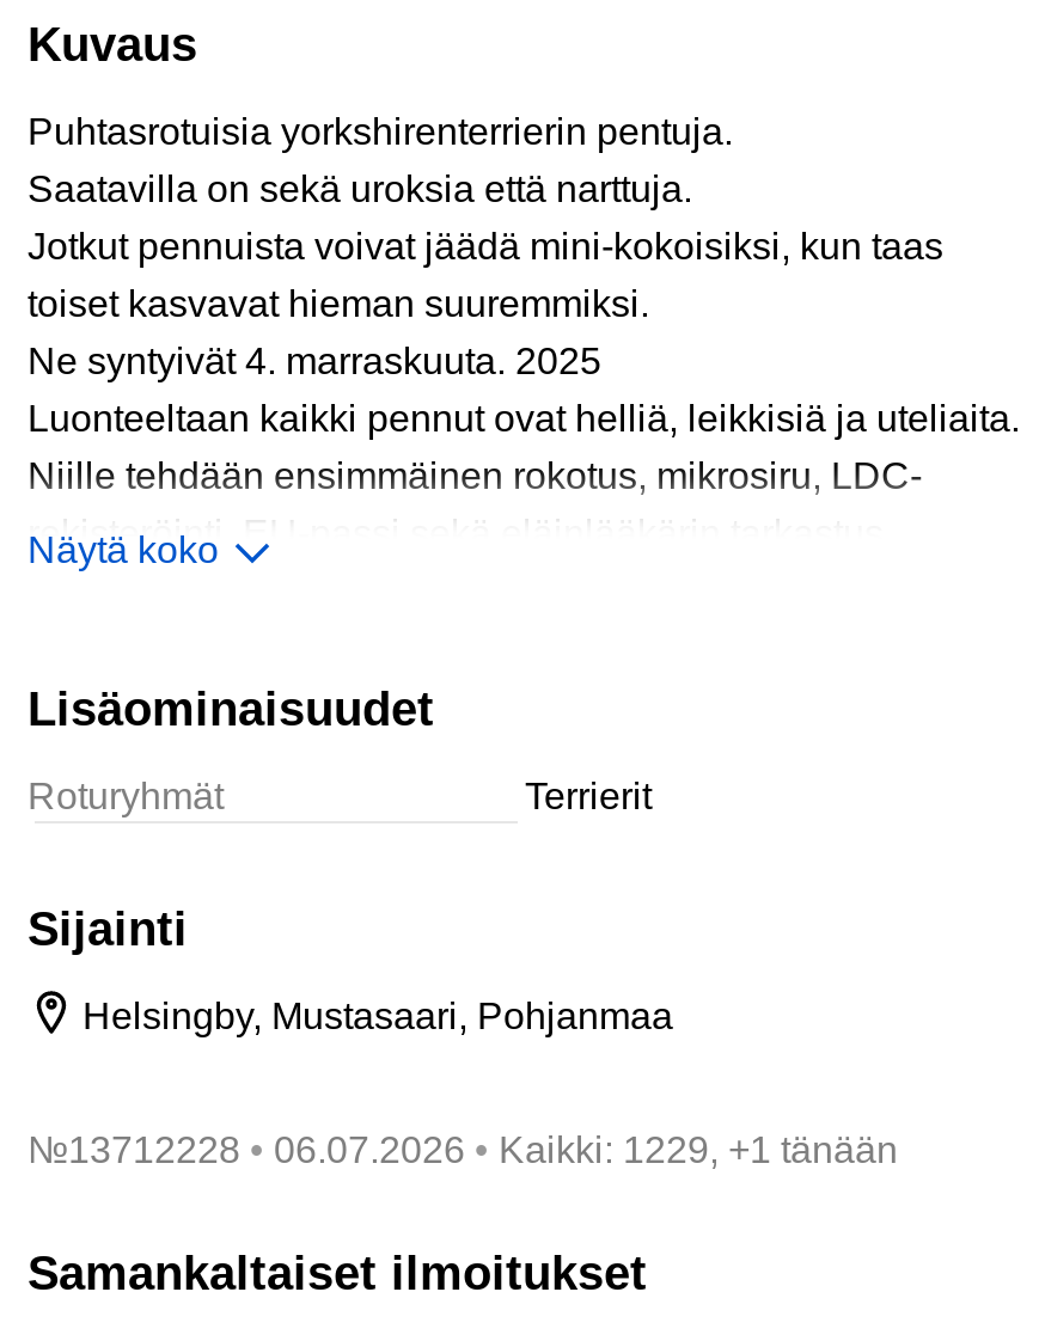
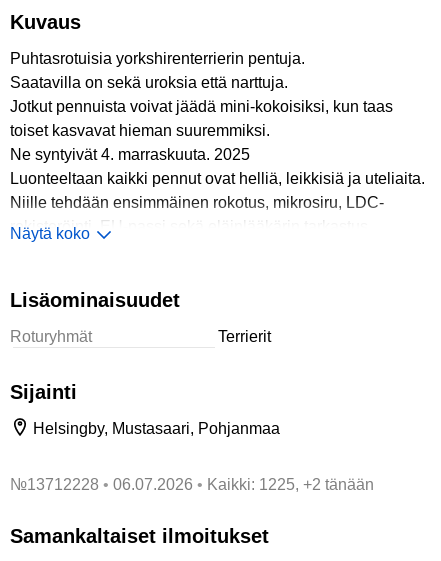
[499,1129,898,1170] Kaikki: 1229, +1 tänään -> [207,476,374,493] Kaikki: 1225, +2 tänään

